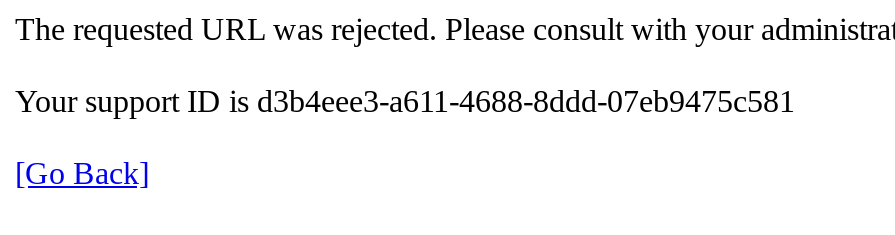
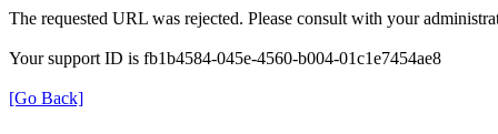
[15,84,795,118] Your support ID is d3b4eee3-a611-4688-8ddd-07eb9475c581 -> [9,49,441,68] Your support ID is fb1b4584-045e-4560-b004-01c1e7454ae8

